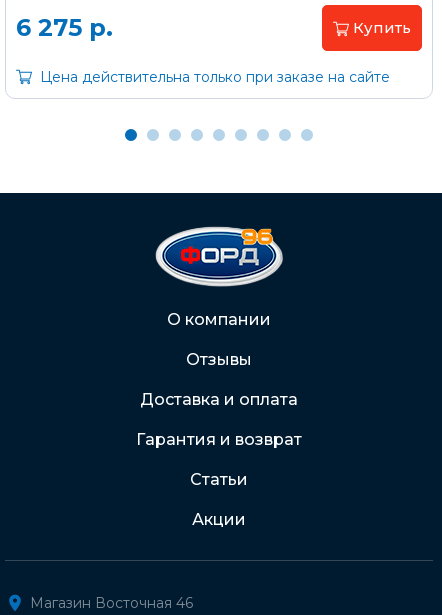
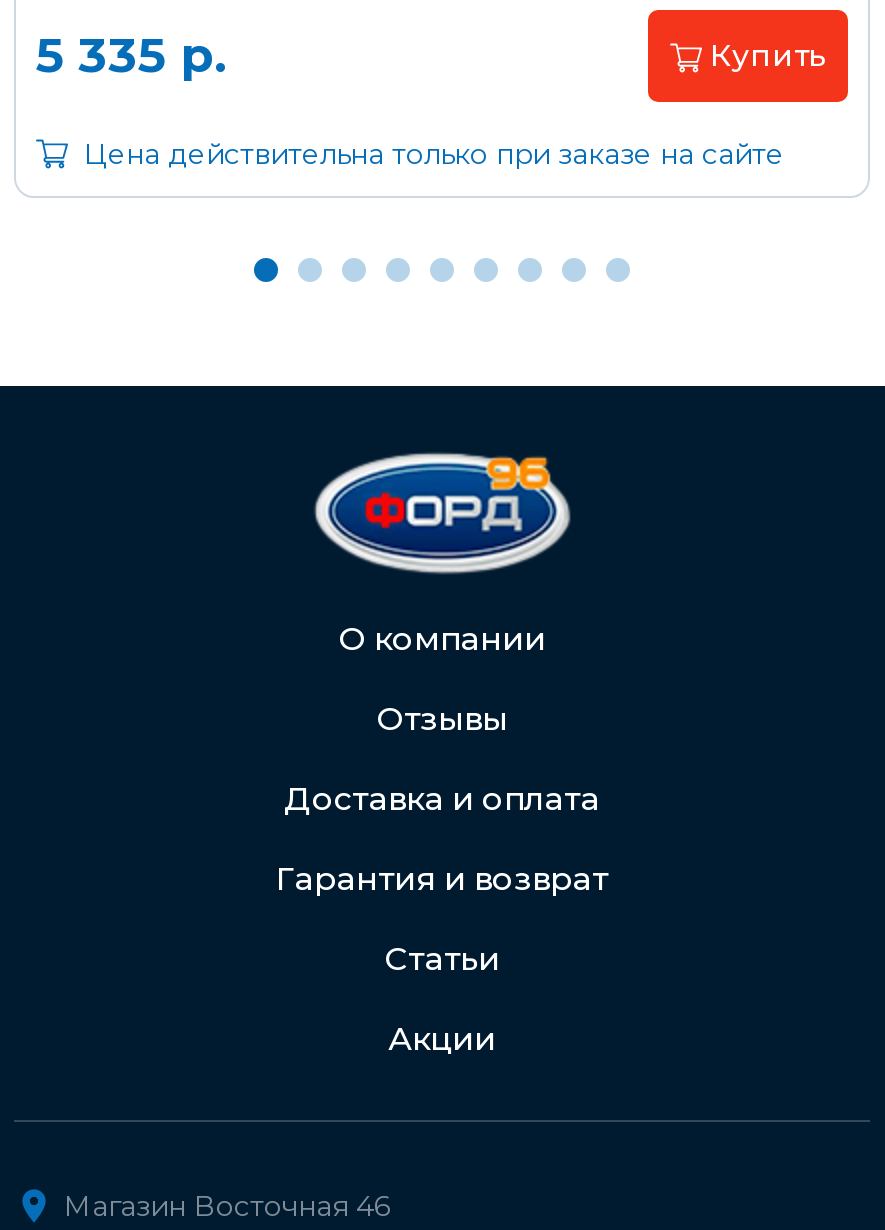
[16,13,113,42] 6 275 р. -> [36,26,228,84] 5 335 р.

